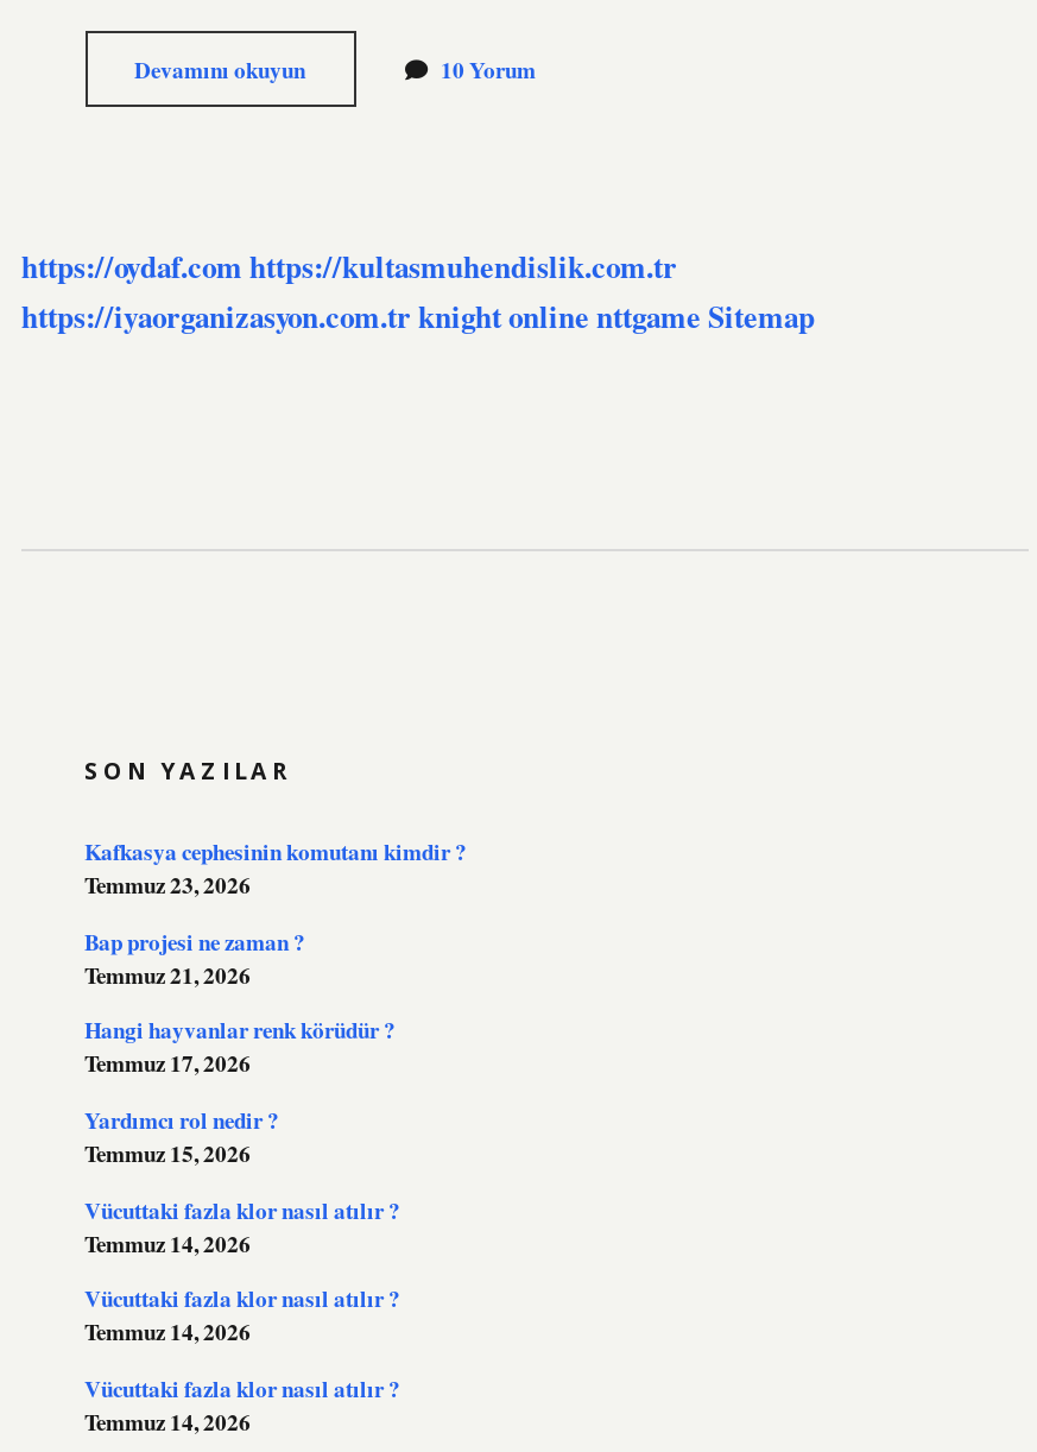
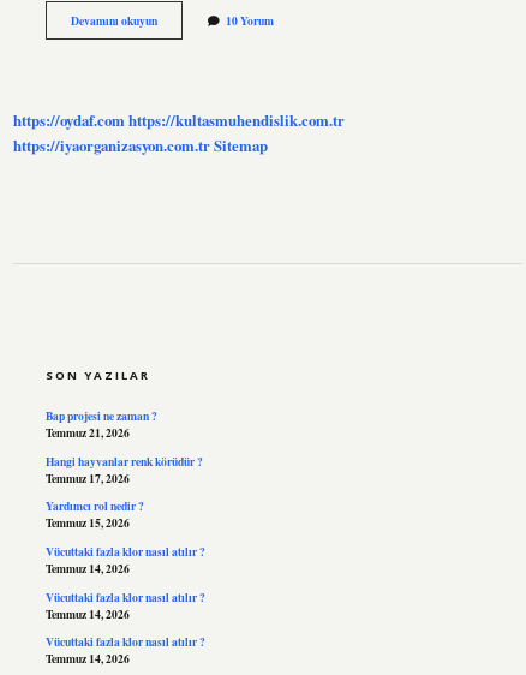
[21,295,815,338] https://iyaorganizasyon.com.tr knight online nttgame Sitemap -> [13,135,268,156] https://iyaorganizasyon.com.tr Sitemap
[84,835,467,901] Kafkasya cephesinin komutanı kimdir ? | Temmuz 23, 2026 -> none

